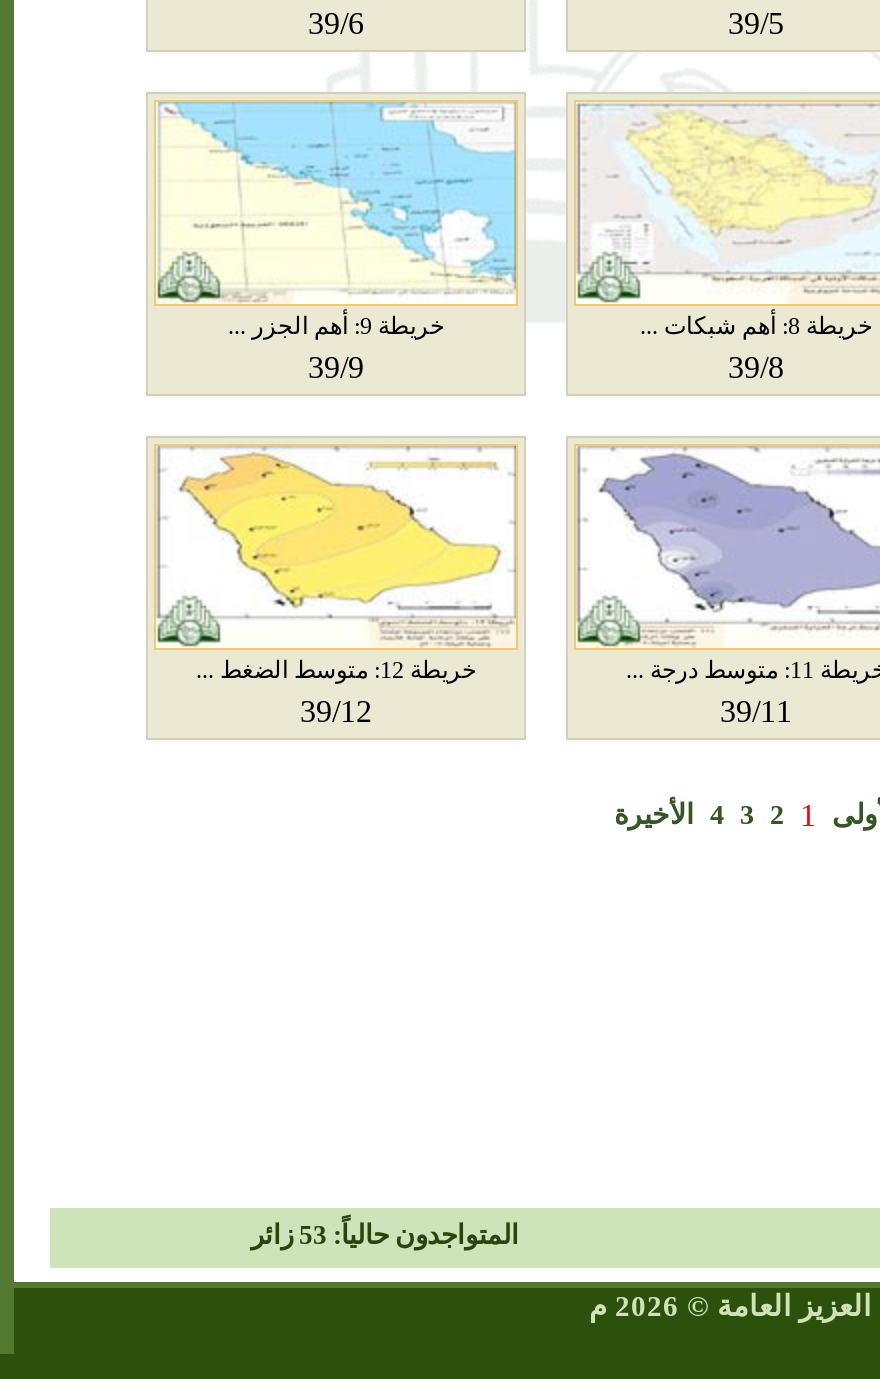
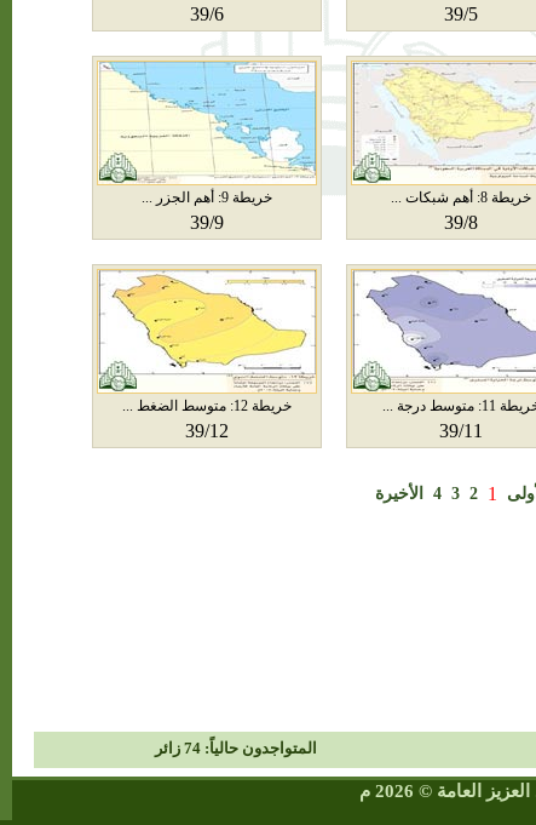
[251,1220,519,1250] المتواجدون حالياً: 53 زائر -> [155,739,318,757] المتواجدون حالياً: 74 زائر

